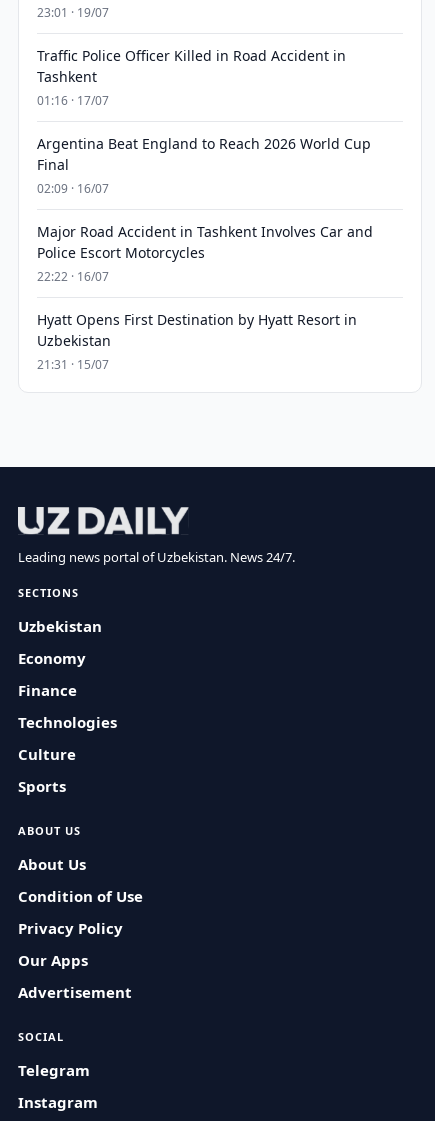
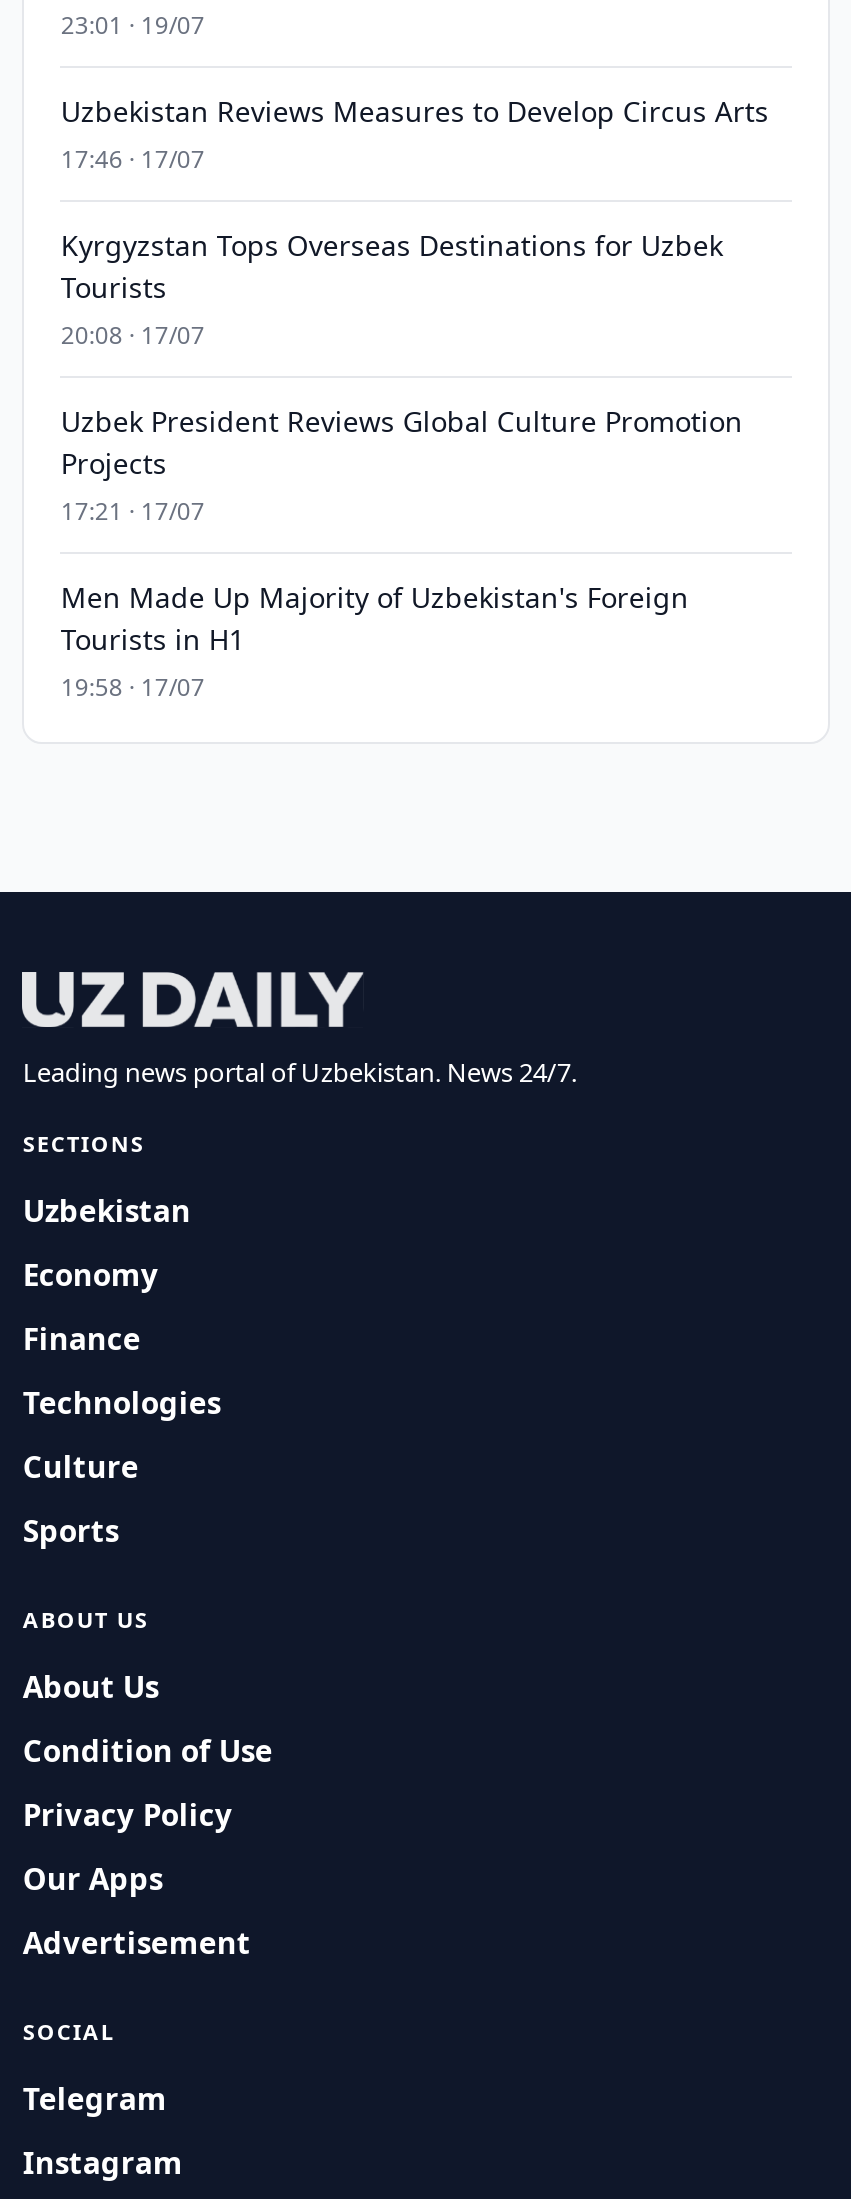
[37,46,346,109] Traffic Police Officer Killed in Road Accident in | Tashkent | 01:16 · 17/07 -> [61,92,769,176] Uzbekistan Reviews Measures to Develop Circus Arts | 17:46 · 17/07
[37,134,371,197] Argentina Beat England to Reach 2026 World Cup | Final | 02:09 · 16/07 -> [61,226,723,352] Kyrgyzstan Tops Overseas Destinations for Uzbek | Tourists | 20:08 · 17/07
[37,222,373,285] Major Road Accident in Tashkent Involves Car and | Police Escort Motorcycles | 22:22 · 16/07 -> [61,402,743,528] Uzbek President Reviews Global Culture Promotion | Projects | 17:21 · 17/07
[37,310,357,373] Hyatt Opens First Destination by Hyatt Resort in | Uzbekistan | 21:31 · 15/07 -> [61,578,689,704] Men Made Up Majority of Uzbekistan's Foreign | Tourists in H1 | 19:58 · 17/07

